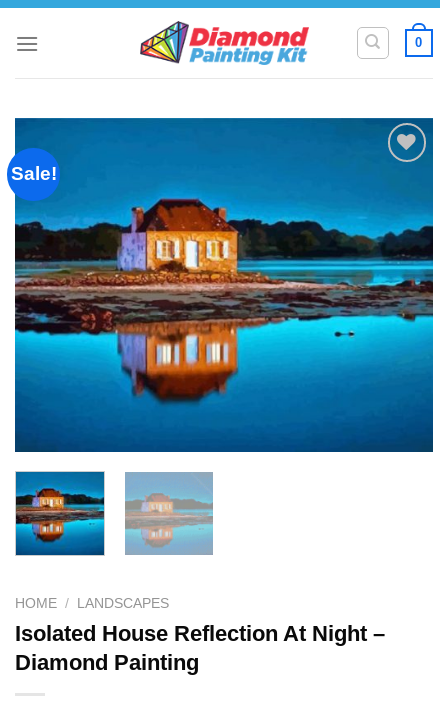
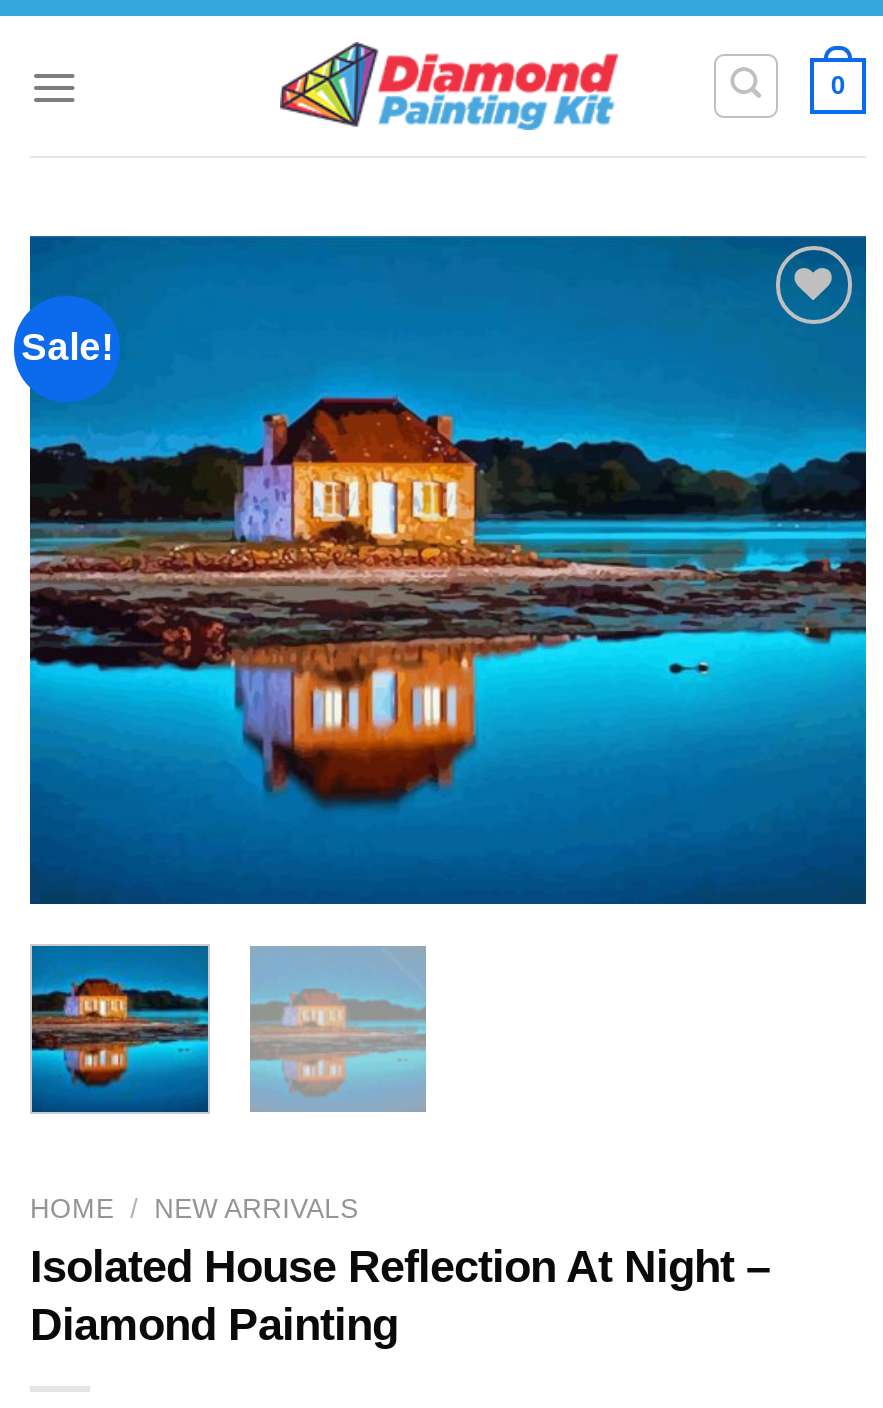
[15,596,169,611] HOME / LANDSCAPES -> [30,1193,358,1223] HOME / NEW ARRIVALS

